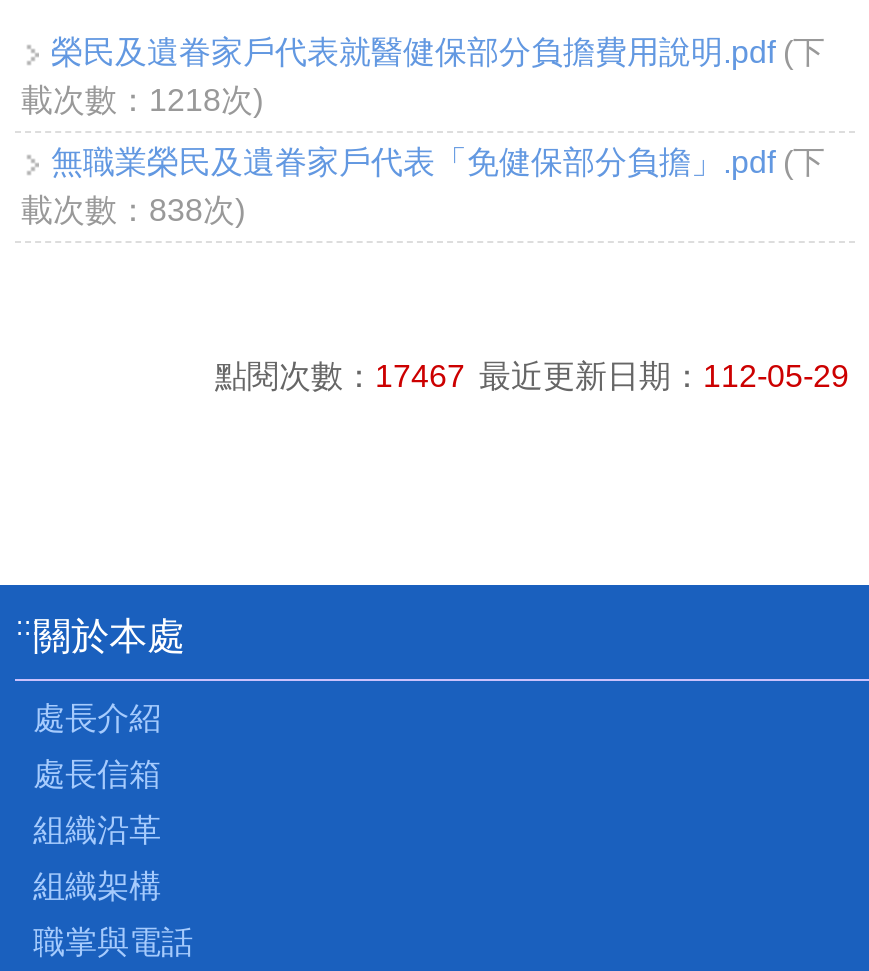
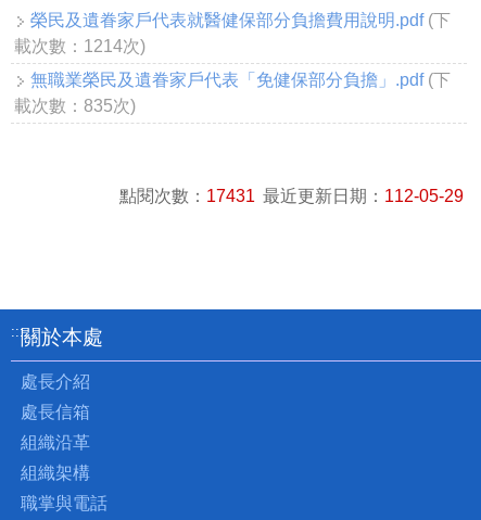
[21,84,263,118] 載次數：1218次) -> [14,37,145,56] 載次數：1214次)
[21,194,245,228] 載次數：838次) -> [14,97,136,116] 載次數：835次)
[215,360,849,394] 點閱次數：17467 最近更新日期：112-05-29 -> [119,187,464,206] 點閱次數：17431 最近更新日期：112-05-29

